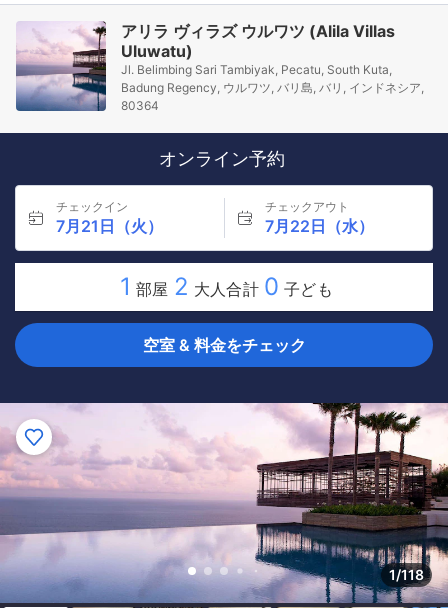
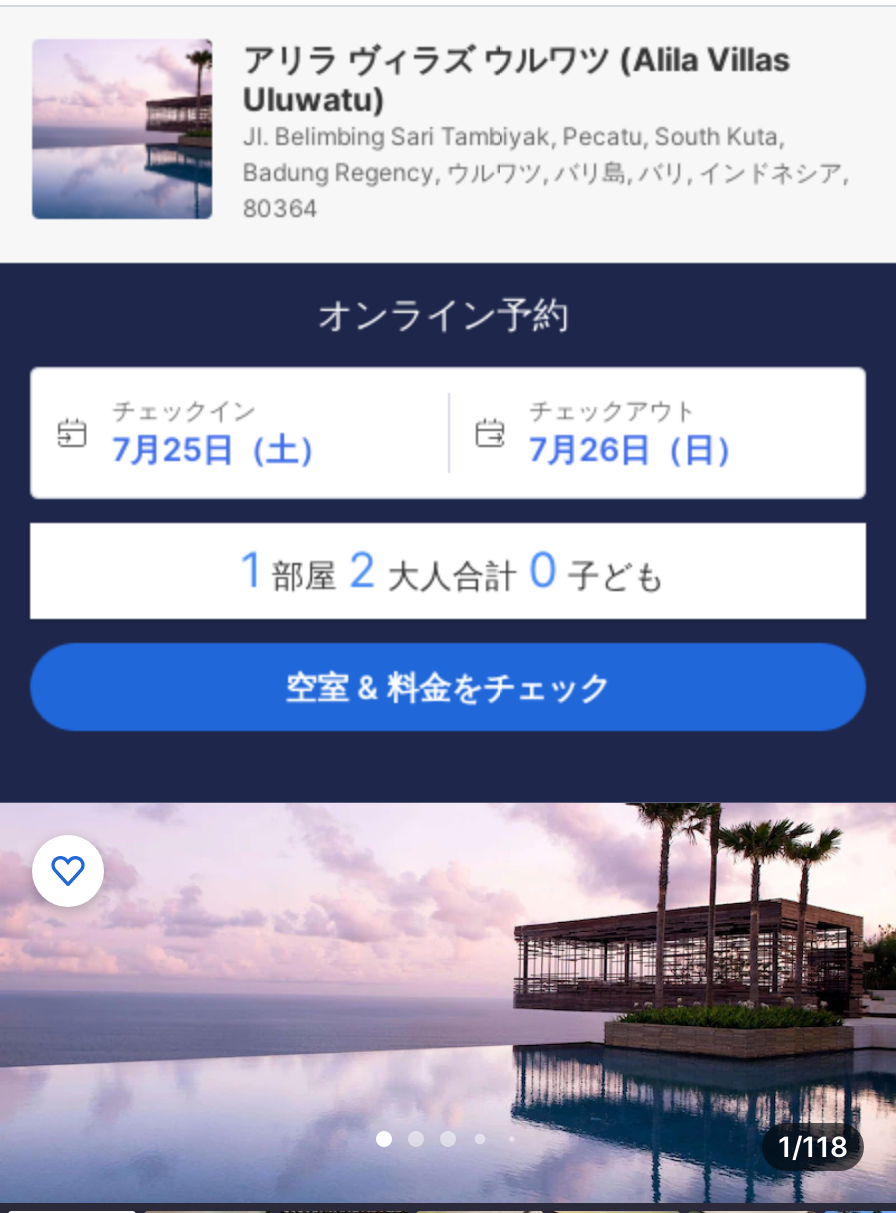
[56,216,163,236] 7月21日（火） -> [112,429,330,469] 7月25日（土）
[264,216,373,236] 7月22日（水） -> [529,429,747,469] 7月26日（日）

